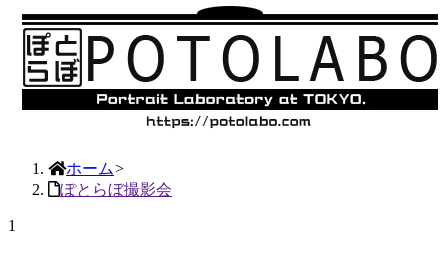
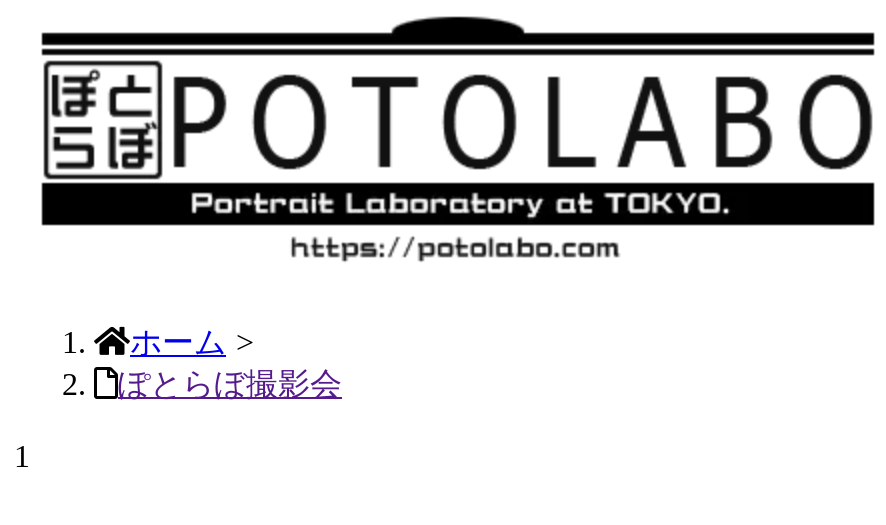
[66,160,125,177] ホーム> -> [130,325,256,359] ホーム >

